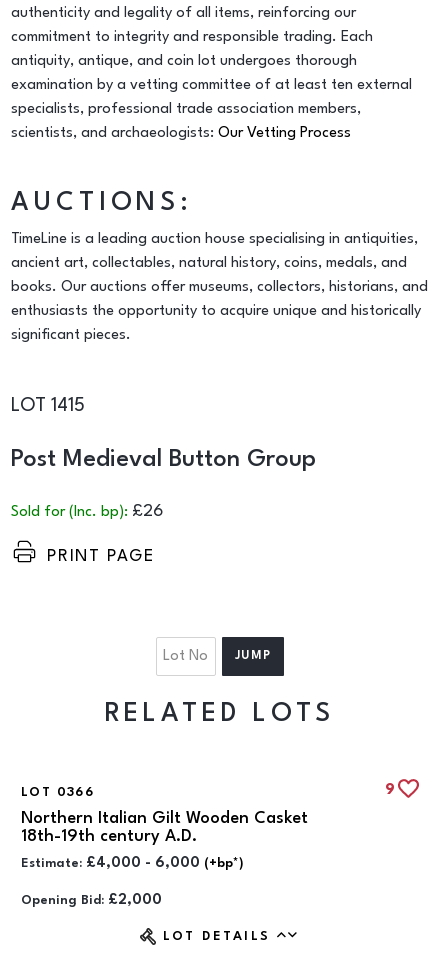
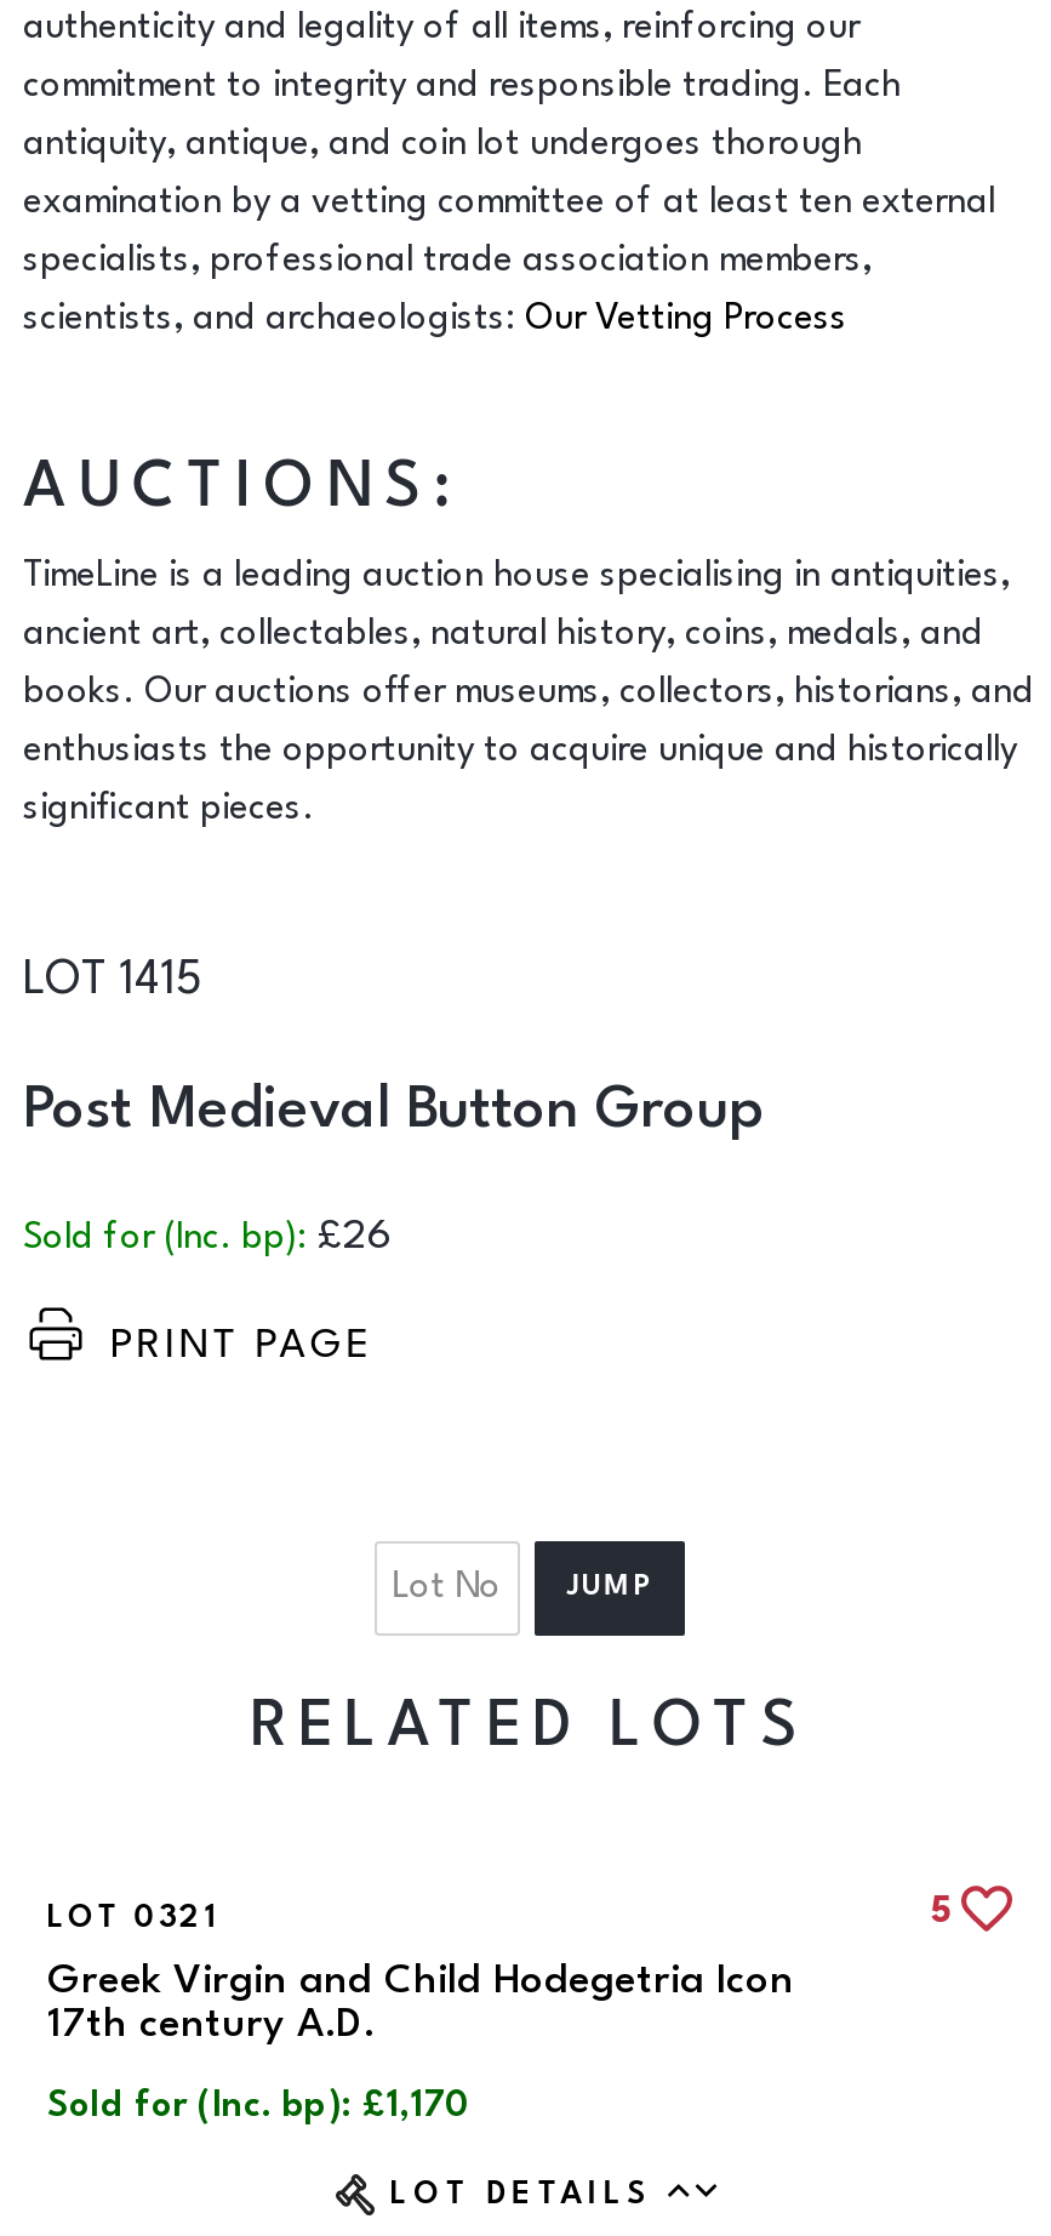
[21,782,394,908] LOT 0366 | 9 | Northern Italian Gilt Wooden Casket | 18th-19th century A.D. | Estimate: £4,000 - 6,000 (+bp*) | Opening Bid: £2,000 -> [47,1894,953,2125] LOT 0321 | 5 | Greek Virgin and Child Hodegetria Icon | 17th century A.D. | Sold for (Inc. bp): £1,170

